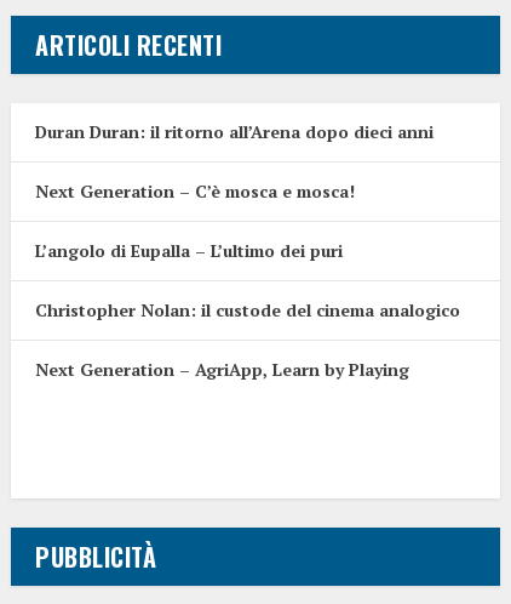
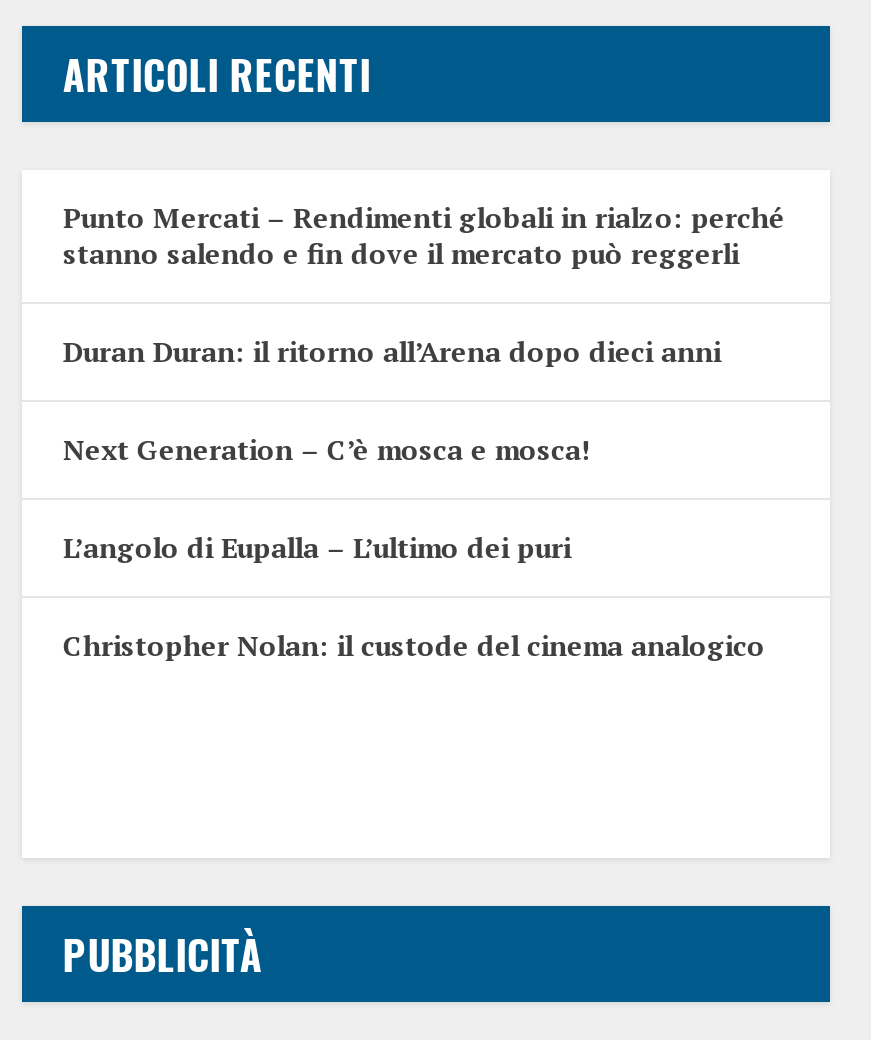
none -> [63,198,785,272] Punto Mercati – Rendimenti globali in rialzo: perché | stanno salendo e fin dove il mercato può reggerli
moved [36,120,461,321] -> [63,332,765,664]: Duran Duran: il ritorno all’Arena dopo dieci anni | Next Generation – C’è mosca e mosca! | L’angolo di Eupalla – L’ultimo dei puri | Christopher Nolan: il custode del cinema analogico
[36,358,410,381] Next Generation – AgriApp, Learn by Playing -> none

